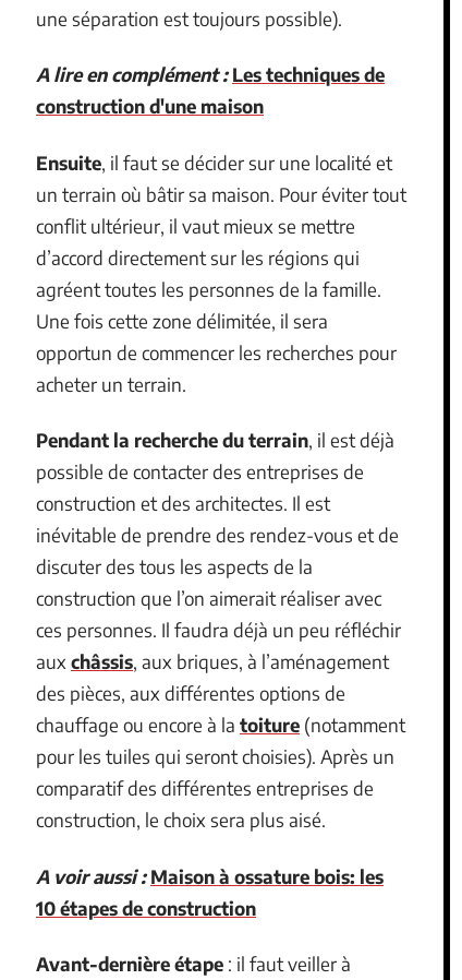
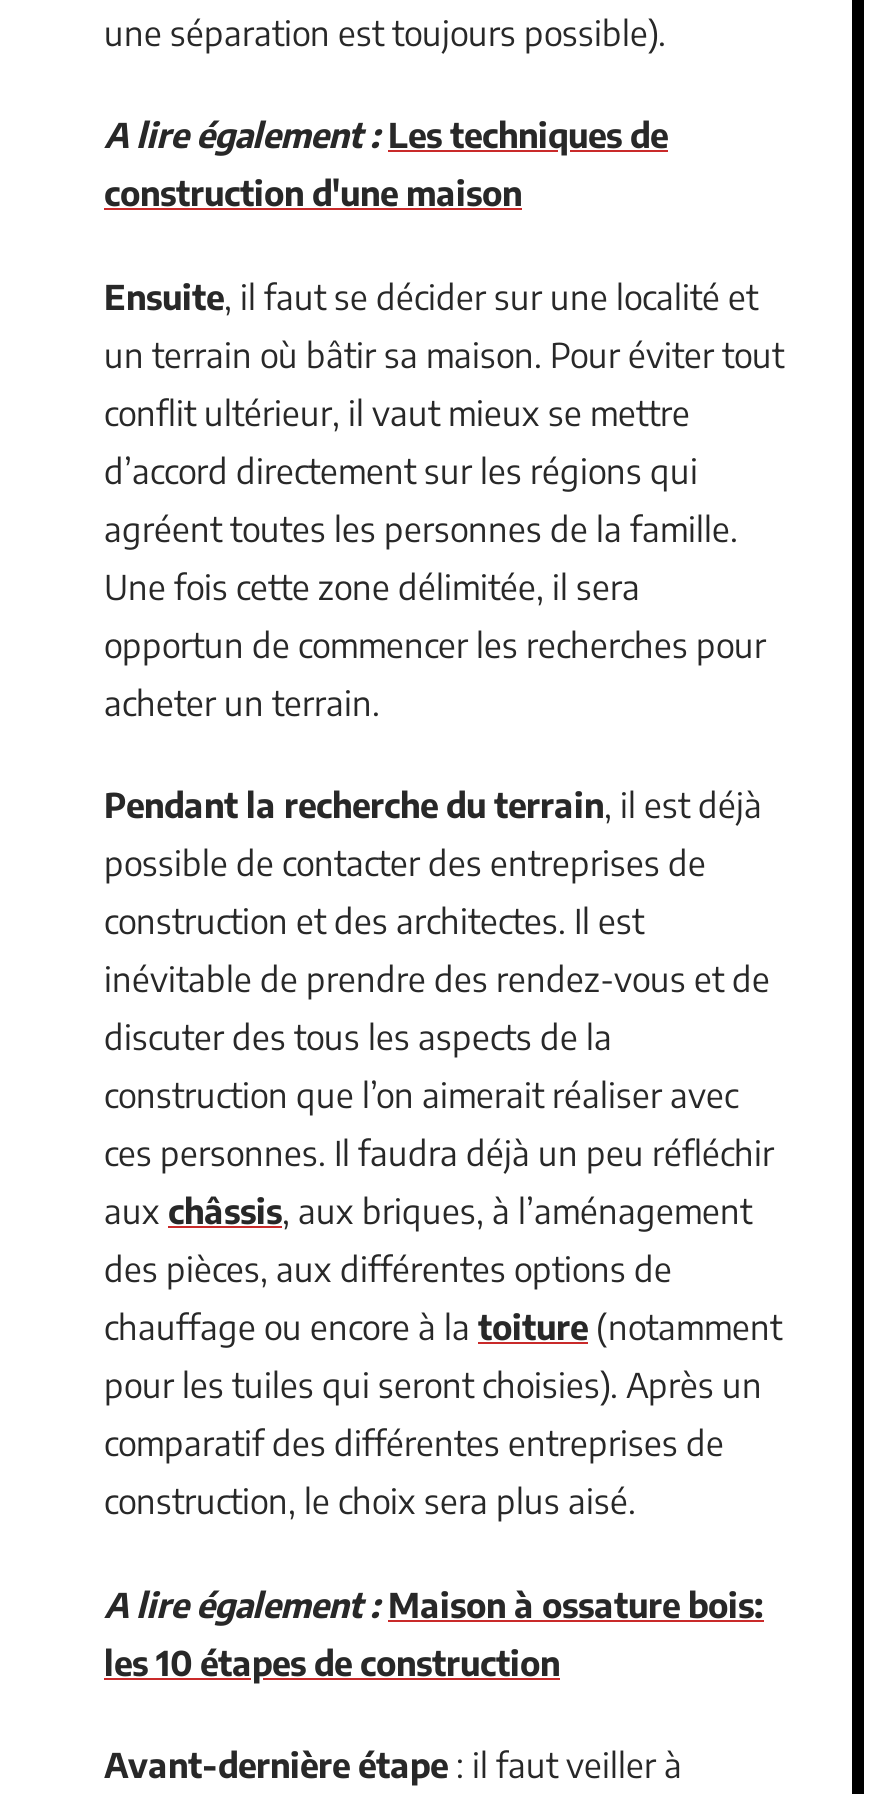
[36,62,385,86] A lire en complément : Les techniques de -> [104,112,668,156] A lire également : Les techniques de
[36,864,384,919] A voir aussi : Maison à ossature bois: les | 10 étapes de construction -> [104,1581,764,1683] A lire également : Maison à ossature bois: | les 10 étapes de construction

